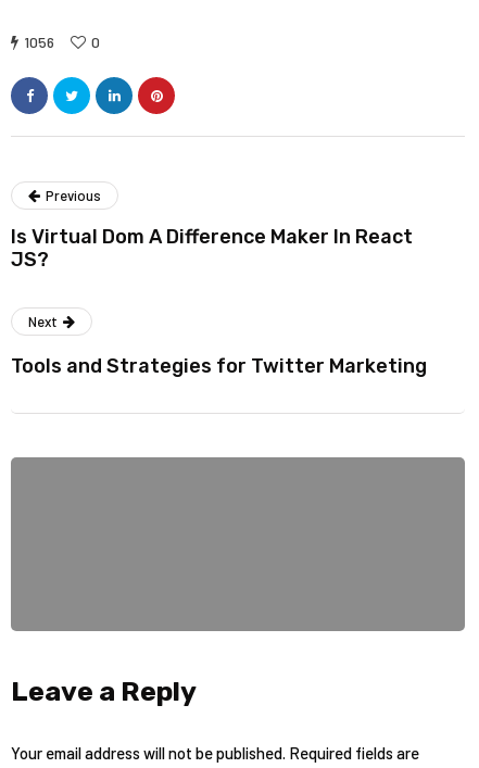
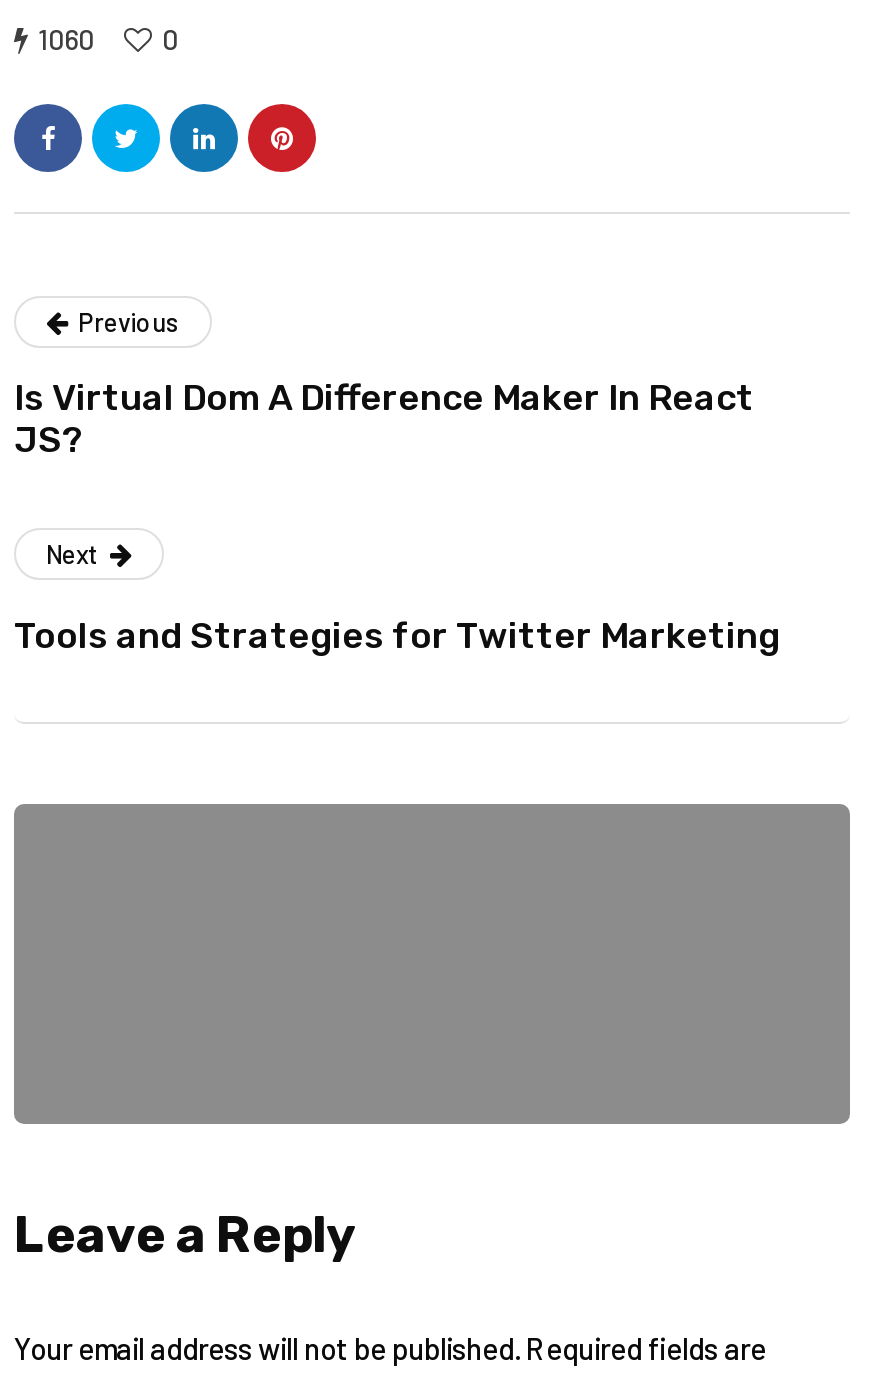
[24,33,100,51] 1056 0 -> [38,22,178,56] 1060 0

